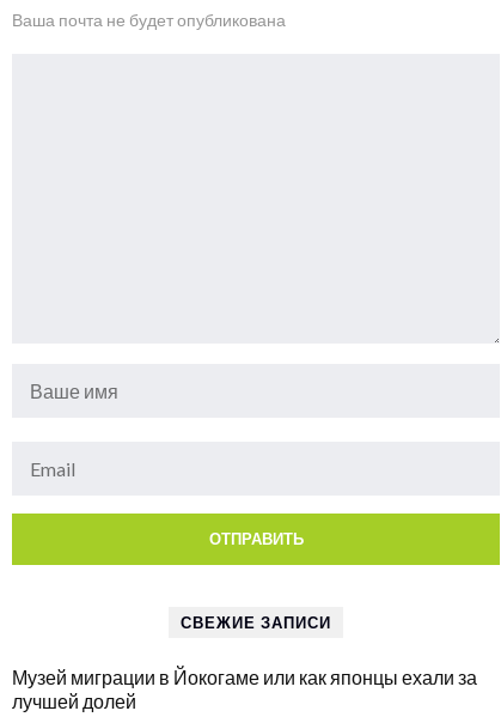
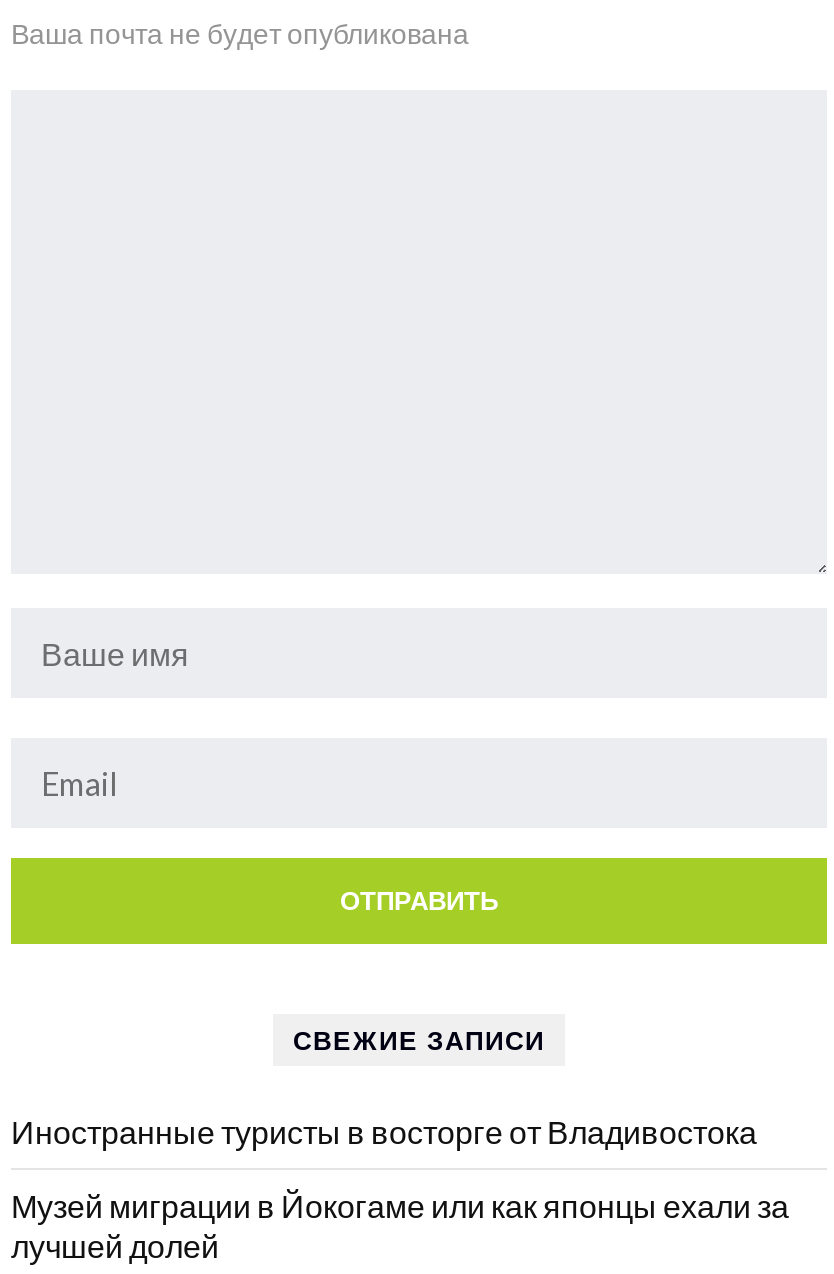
none -> [11,1112,757,1150] Иностранные туристы в восторге от Владивостока

